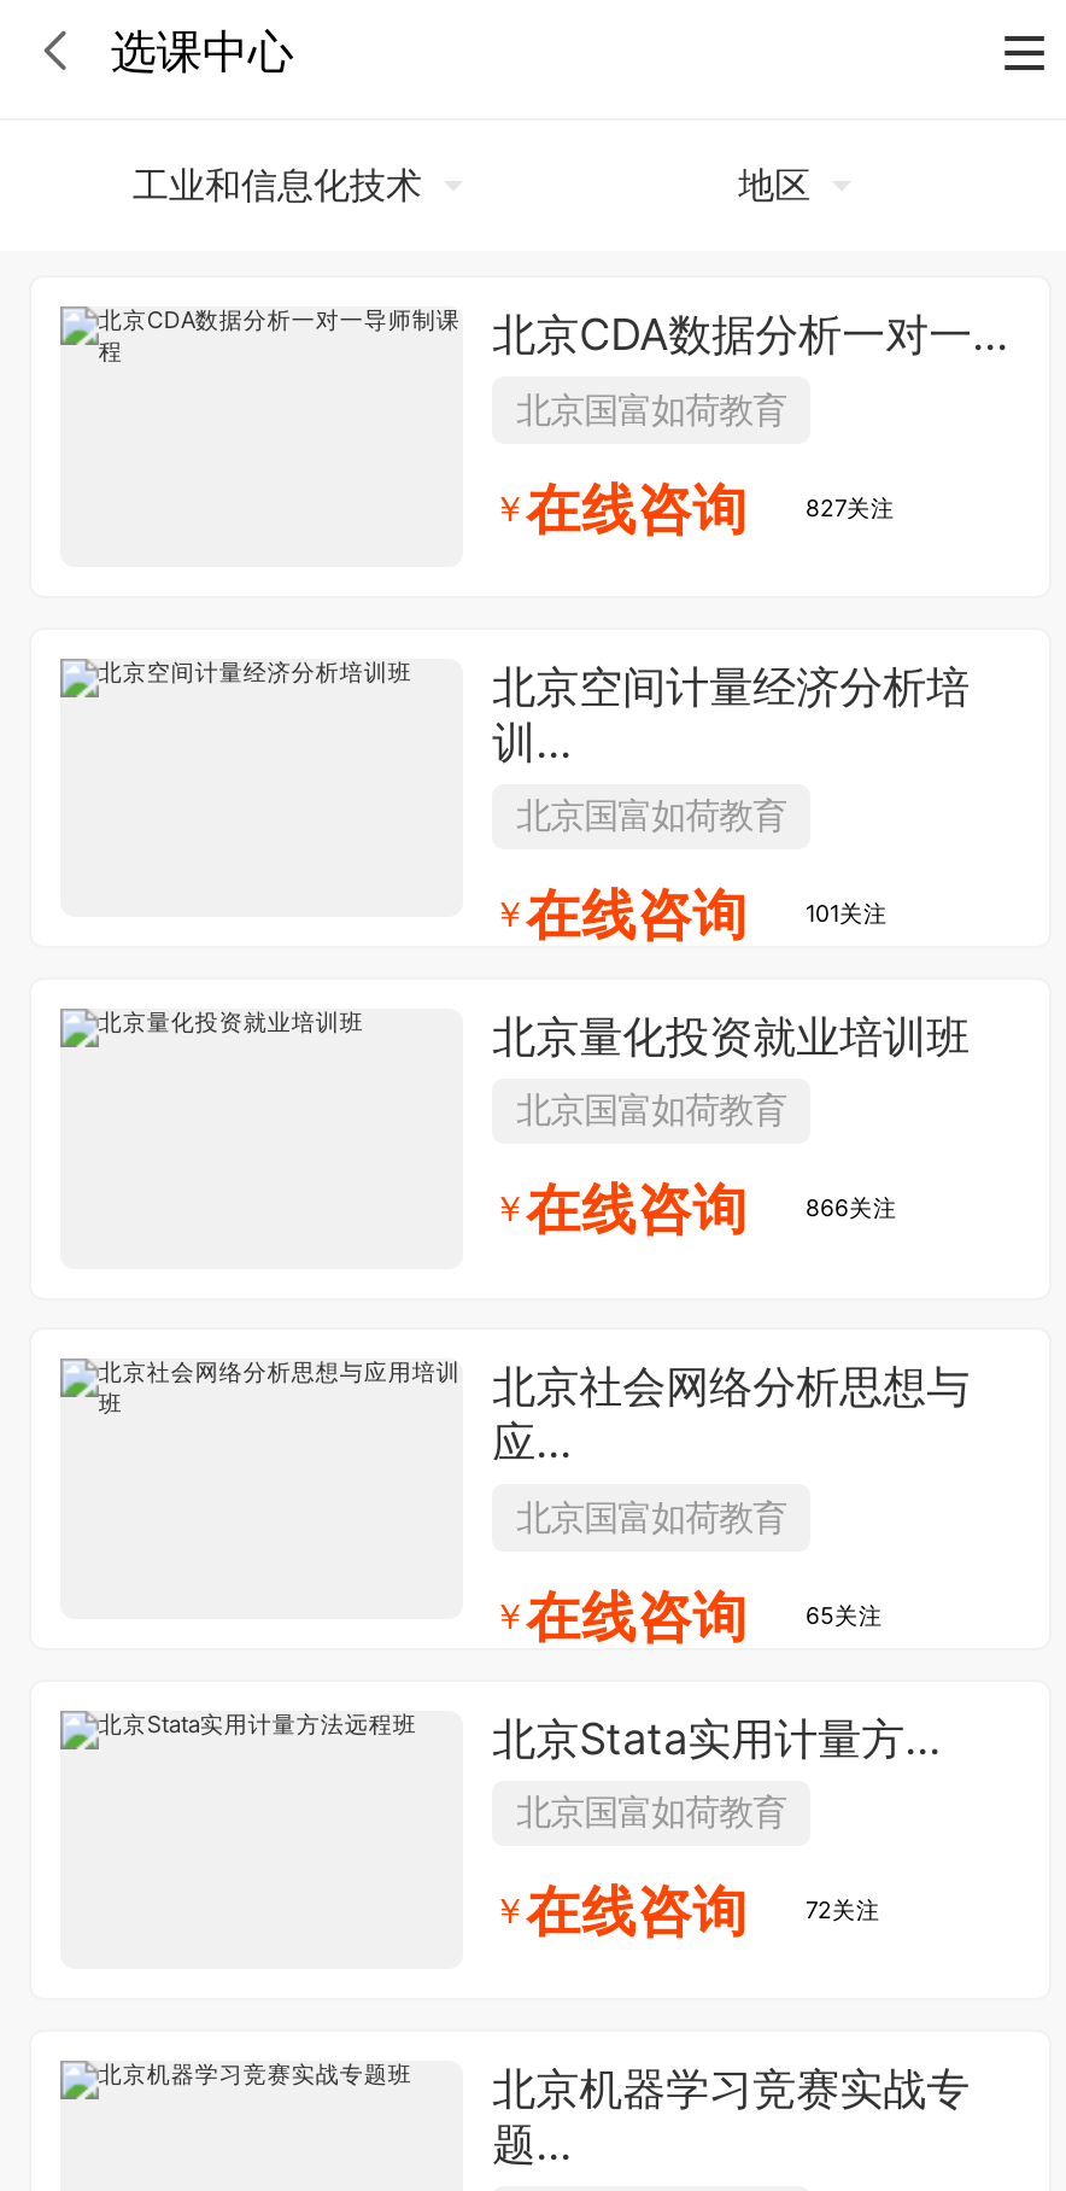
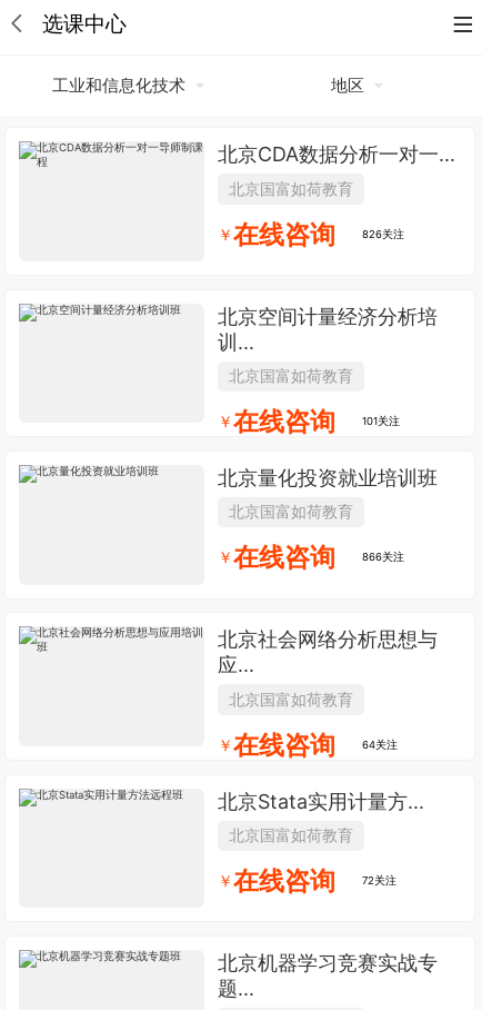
[806,494,895,521] 827关注 -> [362,228,404,240] 826关注
[806,1602,883,1628] 65关注 -> [362,738,398,751] 64关注

